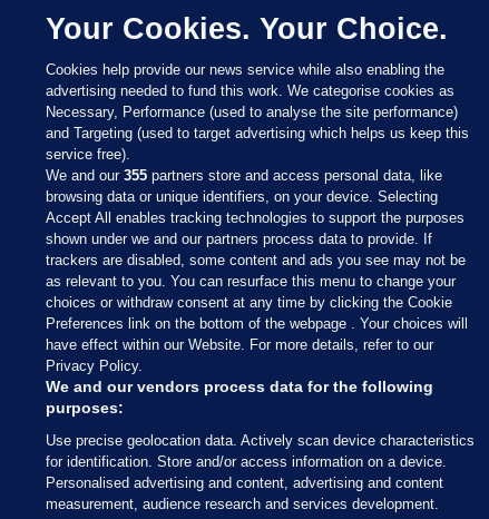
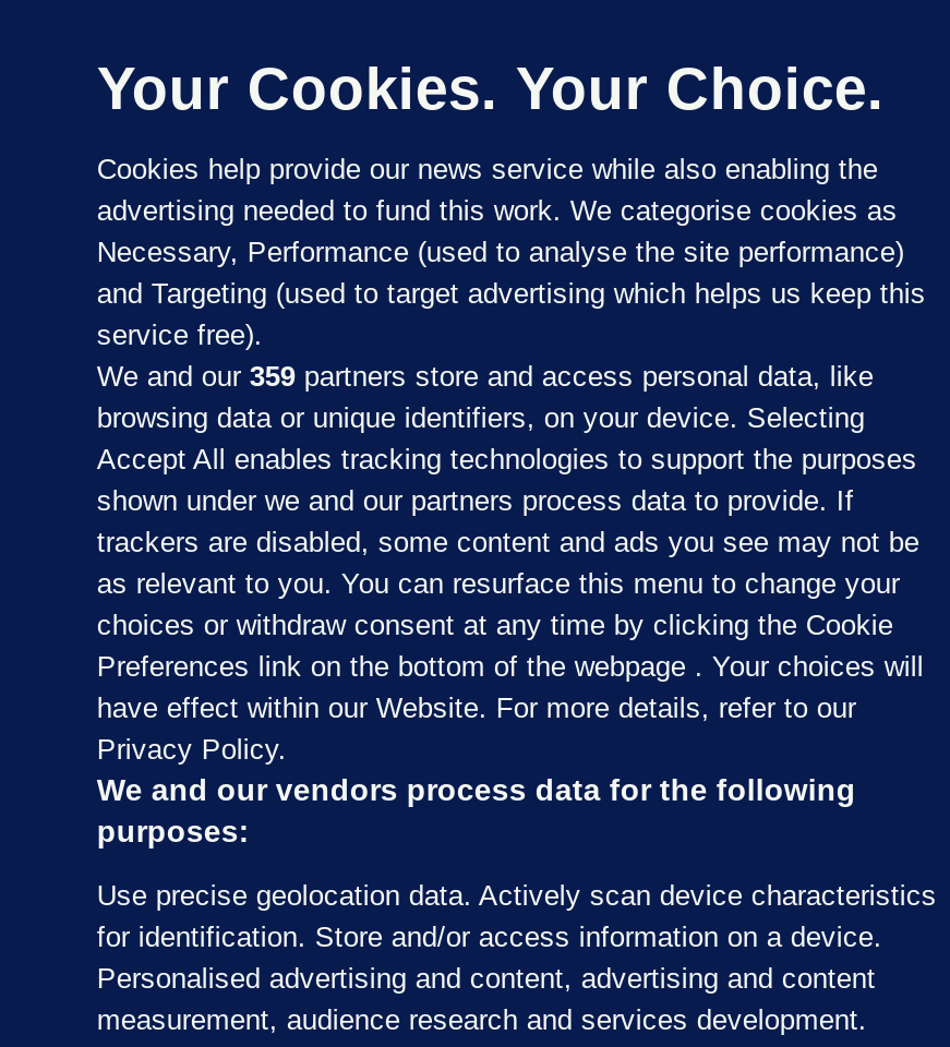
[46,167,443,184] We and our 355 partners store and access personal data, like -> [97,360,873,393] We and our 359 partners store and access personal data, like

